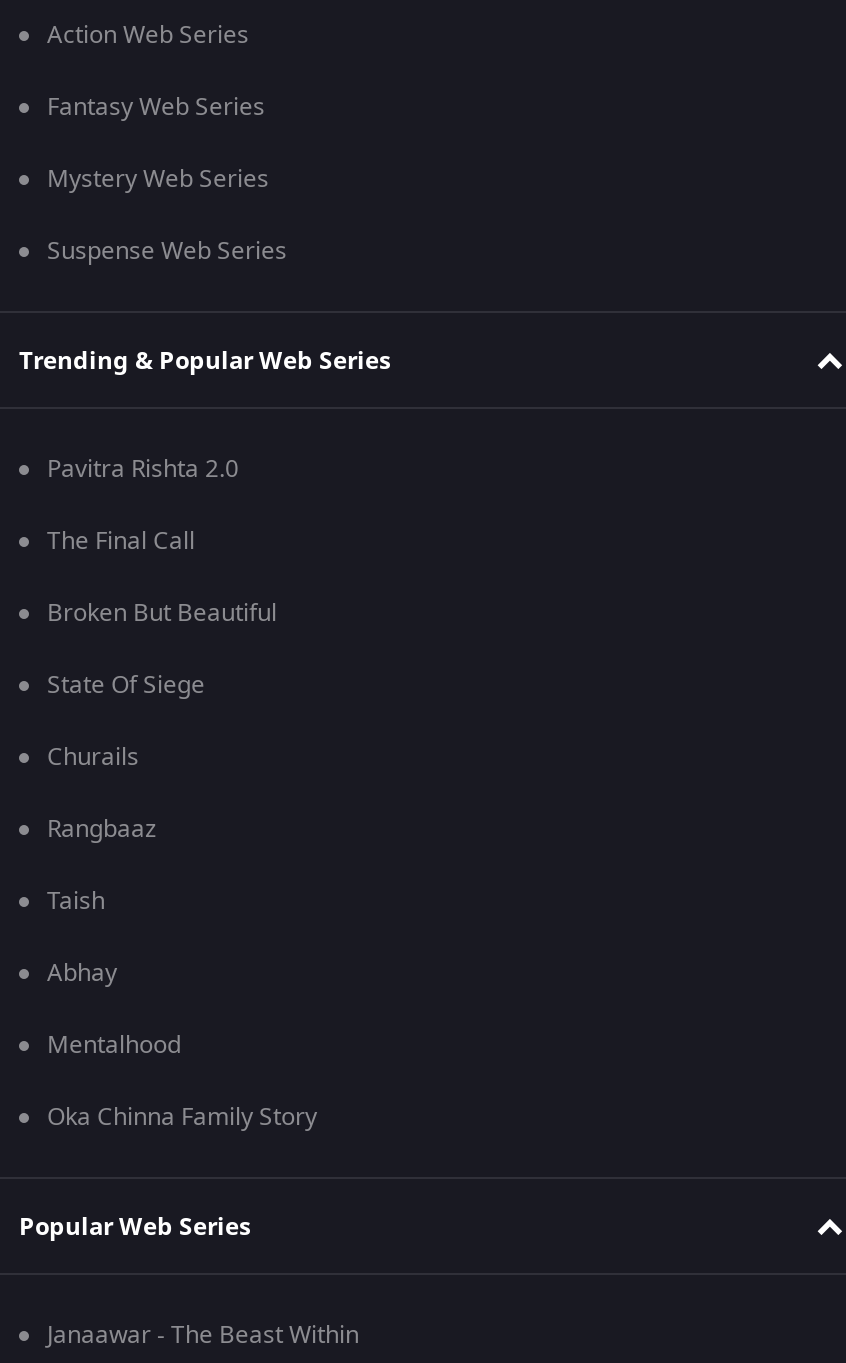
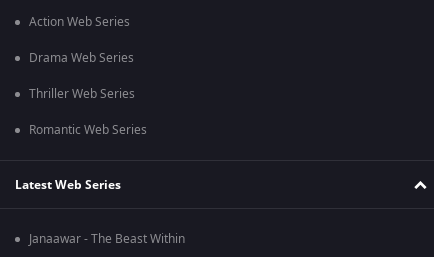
[19,89,391,1244] Fantasy Web Series | Mystery Web Series | Suspense Web Series | Trending & Popular Web Series | Pavitra Rishta 2.0 | The Final Call | Broken But Beautiful | State Of Siege | Churails | Rangbaaz | Taish | Abhay | Mentalhood | Oka Chinna Family Story | Popular Web Series -> [15,49,147,194] Drama Web Series | Thriller Web Series | Romantic Web Series | Latest Web Series

